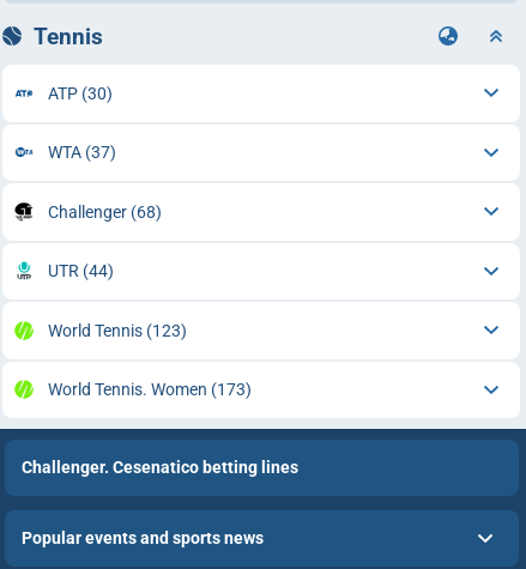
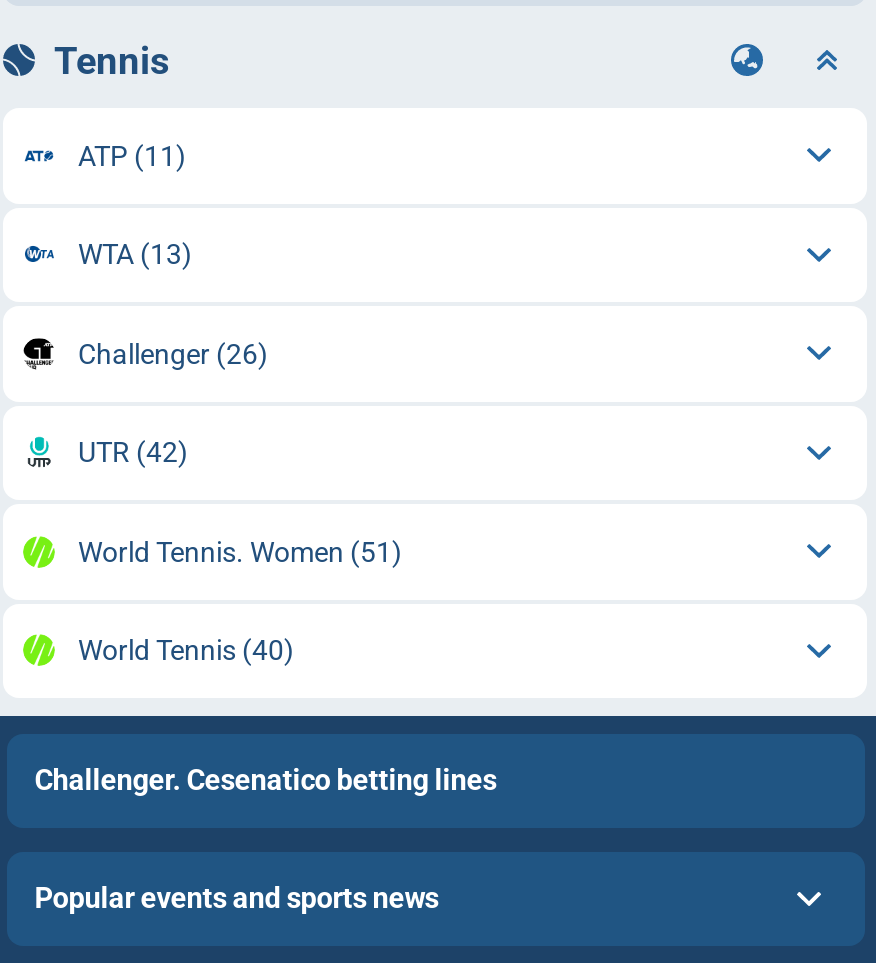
[47,84,112,103] ATP (30) -> [78,140,186,172] ATP (11)
[47,143,116,162] WTA (37) -> [78,238,192,270] WTA (13)
[47,202,161,221] Challenger (68) -> [78,338,268,370] Challenger (26)
[47,261,113,281] UTR (44) -> [78,436,188,468] UTR (42)
[47,321,186,340] World Tennis (123) -> [78,536,402,568] World Tennis. Women (51)
[47,380,251,399] World Tennis. Women (173) -> [78,634,294,666] World Tennis (40)

